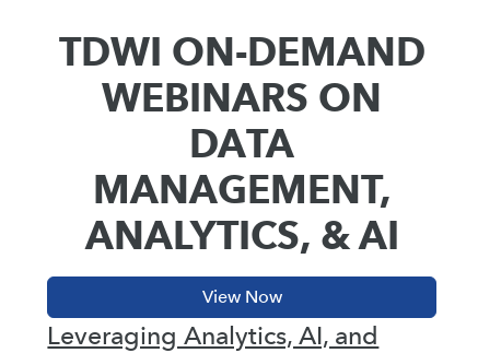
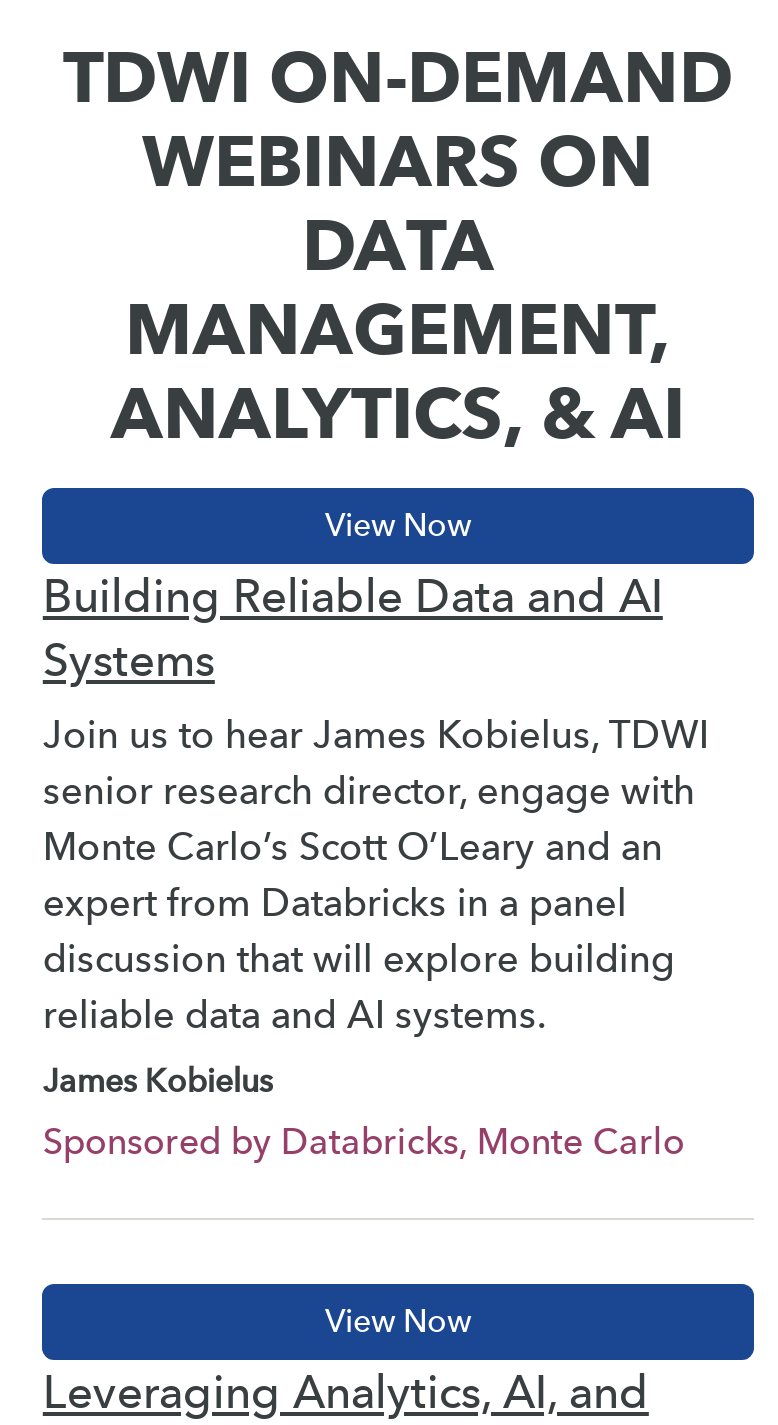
none -> [43,567,709,1164] Building Reliable Data and AI | Systems | Join us to hear James Kobielus, TDWI | senior research director, engage with | Monte Carlo’s Scott O’Leary and an | expert from Databricks in a panel | discussion that will explore building | reliable data and AI systems. | James Kobielus | Sponsored by Databricks, Monte Carlo

